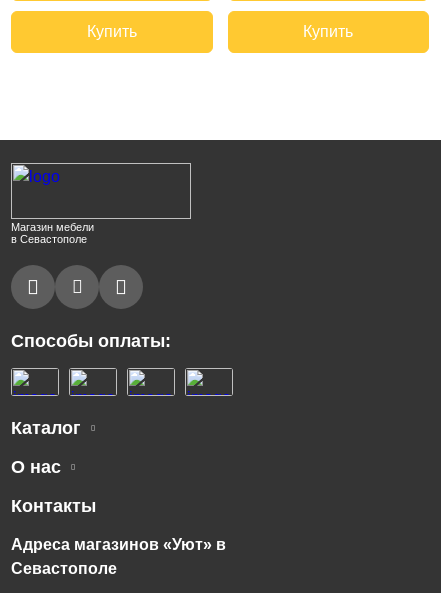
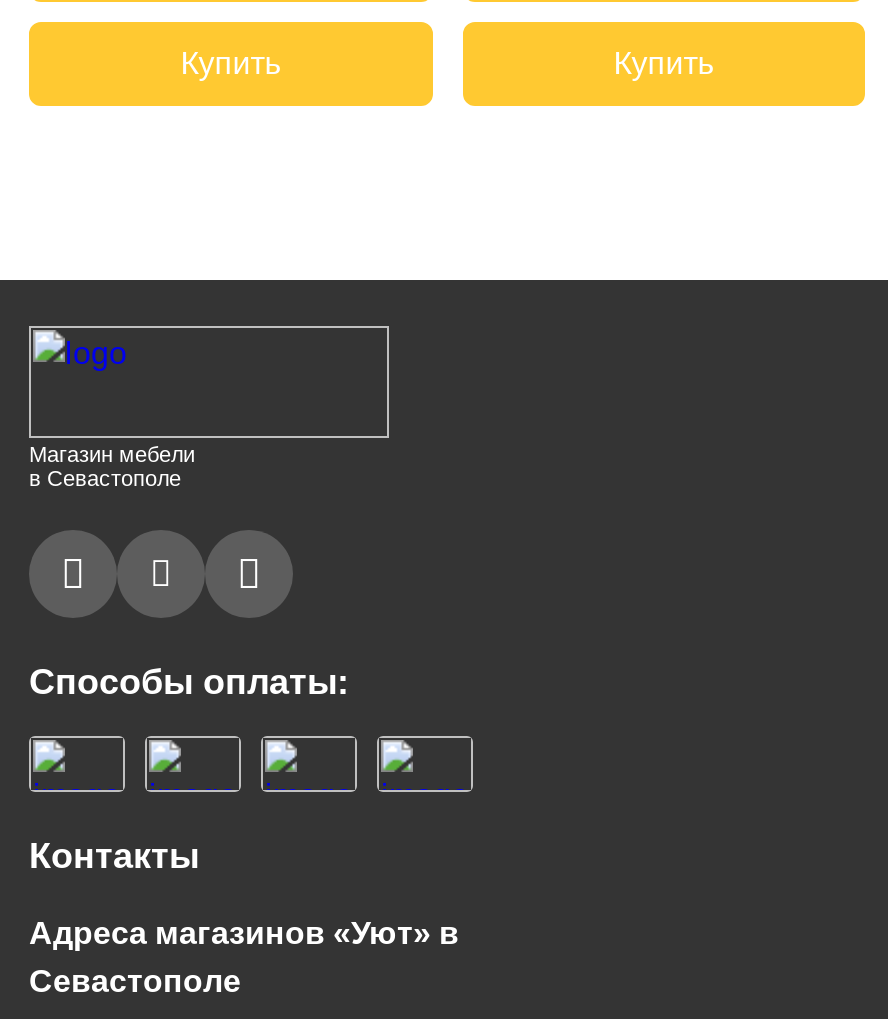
[11,418,86,477] Каталог | О нас -> none

